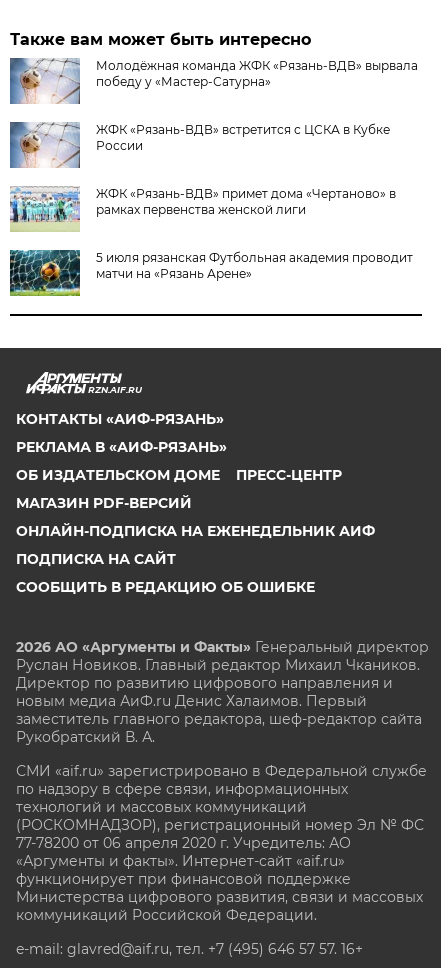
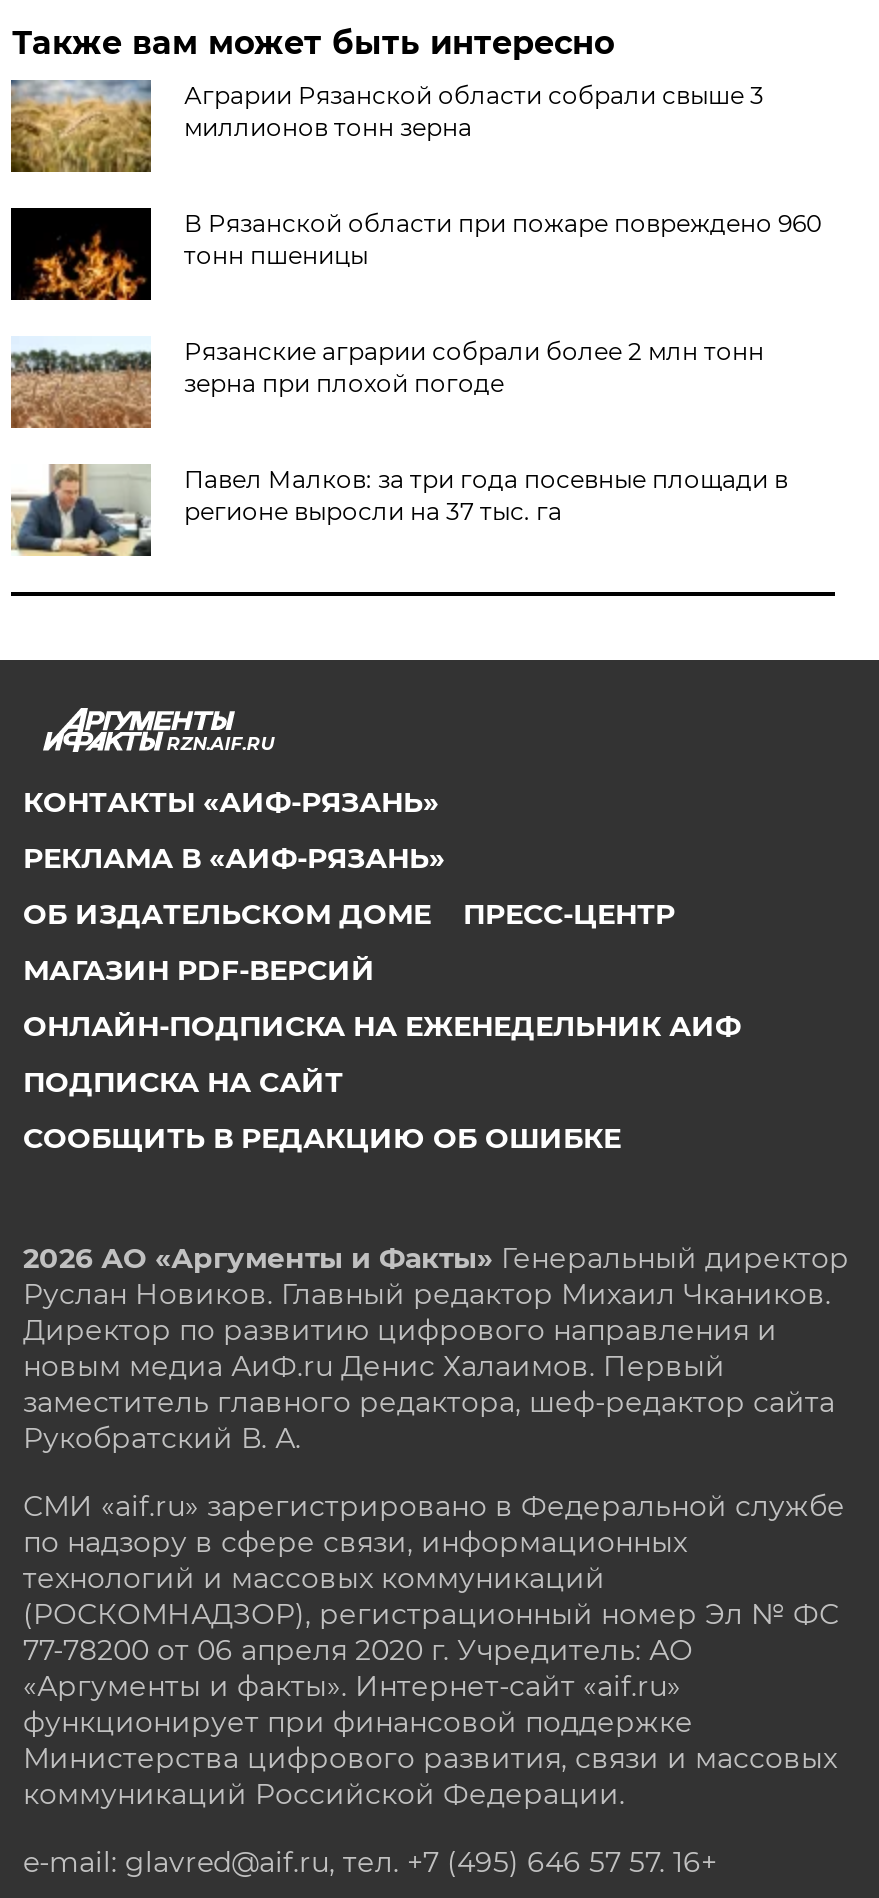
[9,58,418,105] [image] | Молодёжная команда ЖФК «Рязань-ВДВ» вырвала | победу у «Мастер-Сатурна» -> [9,80,764,174] [image] | Аграрии Рязанской области собрали свыше 3 | миллионов тонн зерна
[9,121,390,169] [image] | ЖФК «Рязань-ВДВ» встретится с ЦСКА в Кубке | России -> [9,206,822,302] [image] | В Рязанской области при пожаре повреждено 960 | тонн пшеницы
[10,186,396,232] [image] | ЖФК «Рязань-ВДВ» примет дома «Чертаново» в | рамках первенства женской лиги -> [11,336,764,428] [image] | Рязанские аграрии собрали более 2 млн тонн | зерна при плохой погоде
[9,249,413,297] [image] | 5 июля рязанская Футбольная академия проводит | матчи на «Рязань Арене» -> [11,462,788,558] [image] | Павел Малков: за три года посевные площади в | регионе выросли на 37 тыс. га

